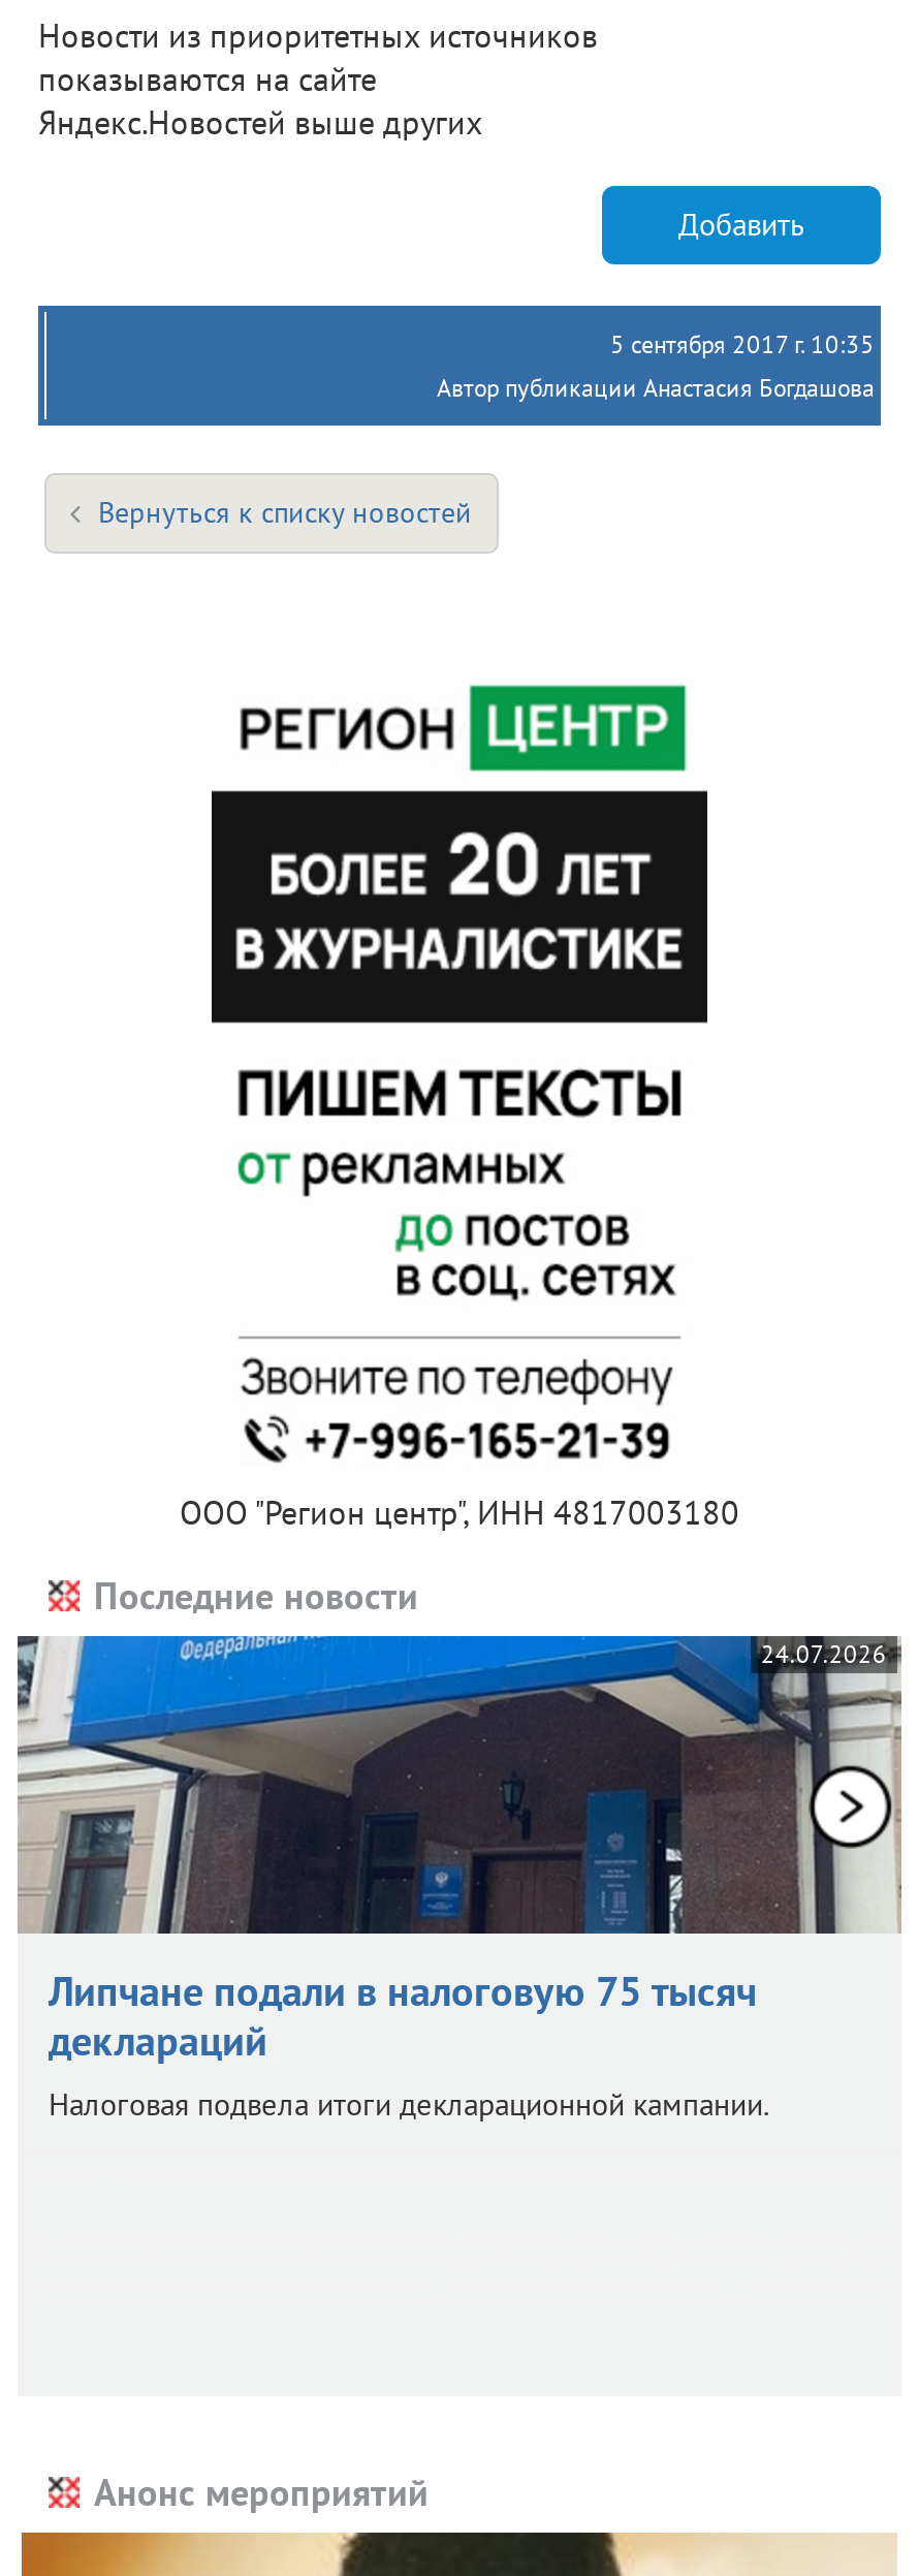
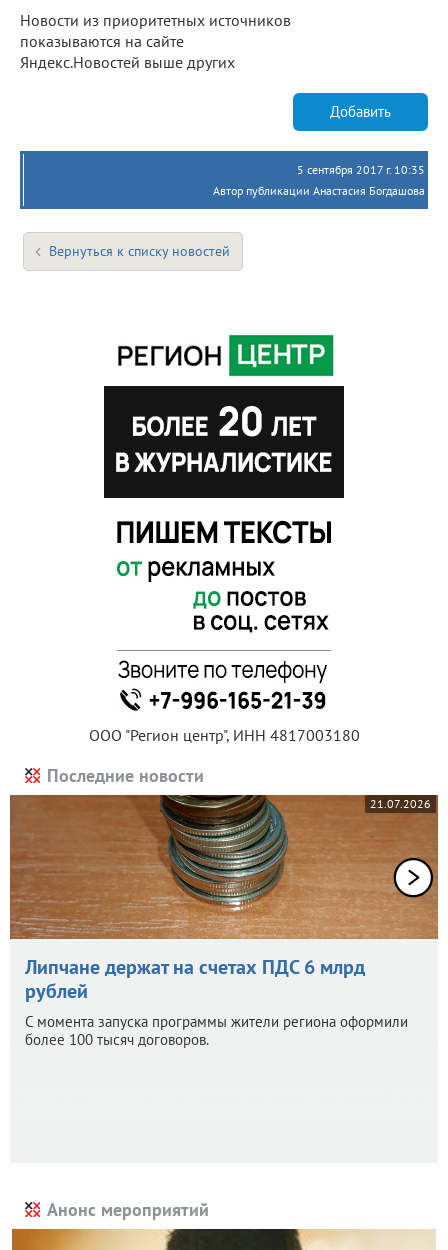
[15,1634,901,1936] [image] | 24.07.2026 -> [9,794,439,940] [image] | 21.07.2026
[49,1964,769,2123] Липчане подали в налоговую 75 тысяч | деклараций | Налоговая подвела итоги декларационной кампании. -> [25,954,408,1049] Липчане держат на счетах ПДС 6 млрд | рублей | С момента запуска программы жители региона оформили | более 100 тысяч договоров.

